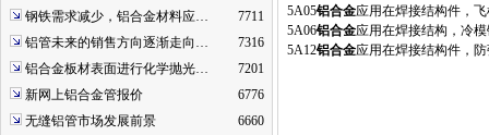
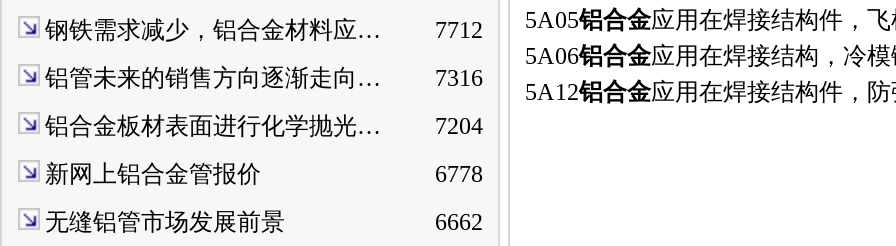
[237,9,264,24] 7711 -> [435,16,483,44] 7712
[25,61,264,76] 铝合金板材表面进行化学抛光… 7201 -> [45,112,483,140] 铝合金板材表面进行化学抛光… 7204
[237,87,264,102] 6776 -> [435,160,483,188] 6778
[237,113,264,128] 6660 -> [435,208,483,236] 6662

